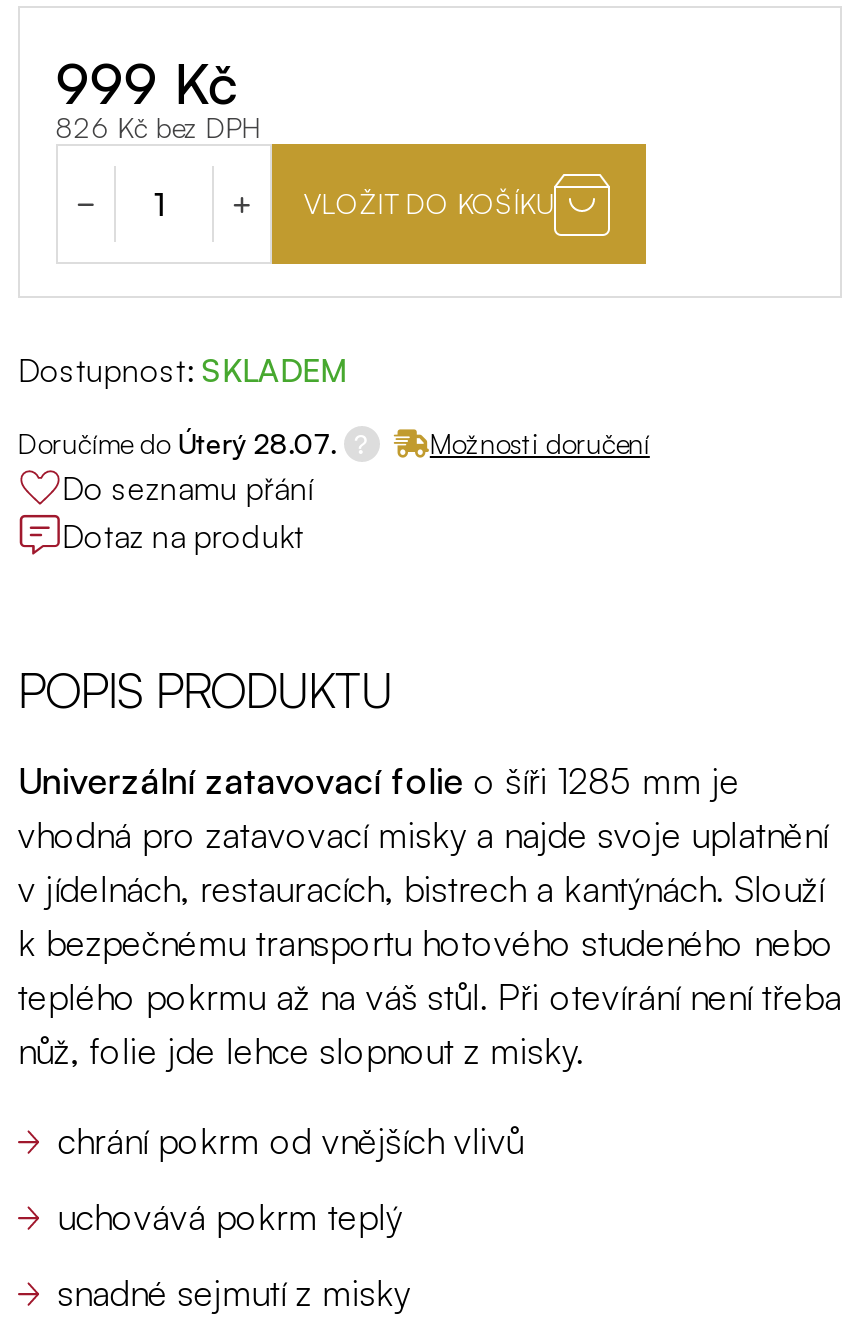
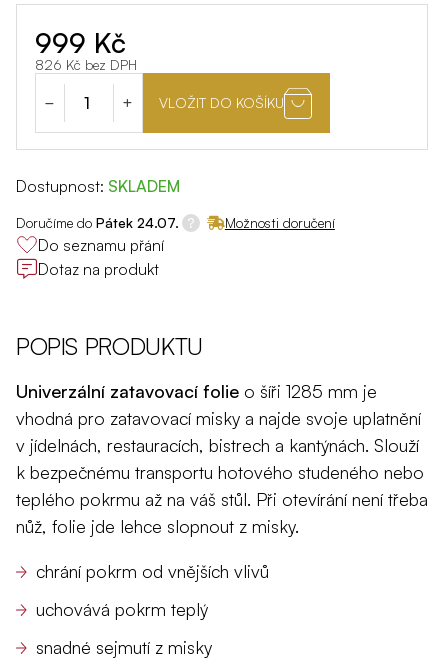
[18,426,370,460] Doručíme do Úterý 28.07. ? -> [16,214,195,231] Doručíme do Pátek 24.07. ?

